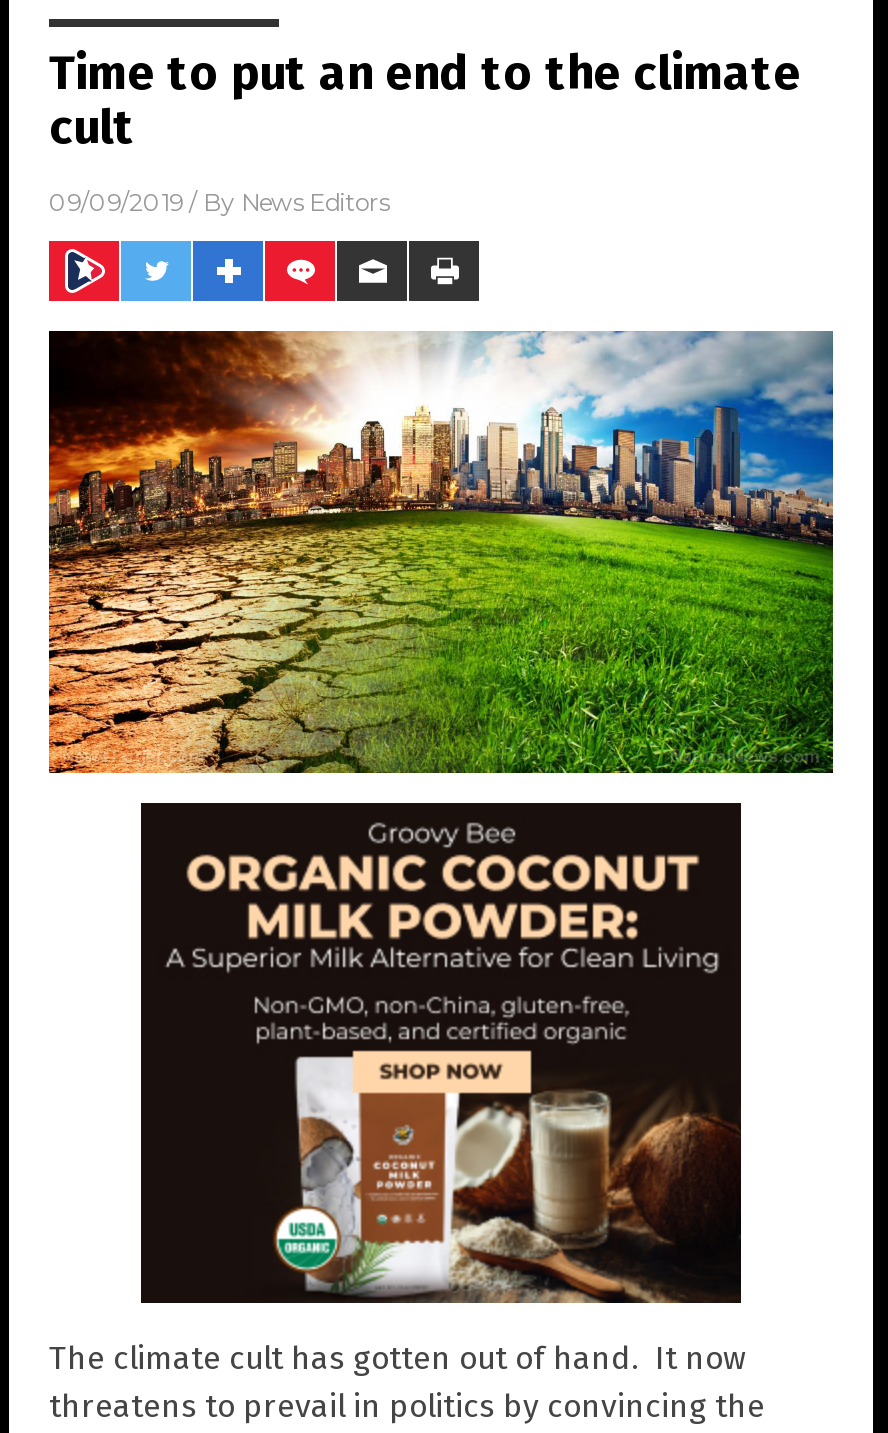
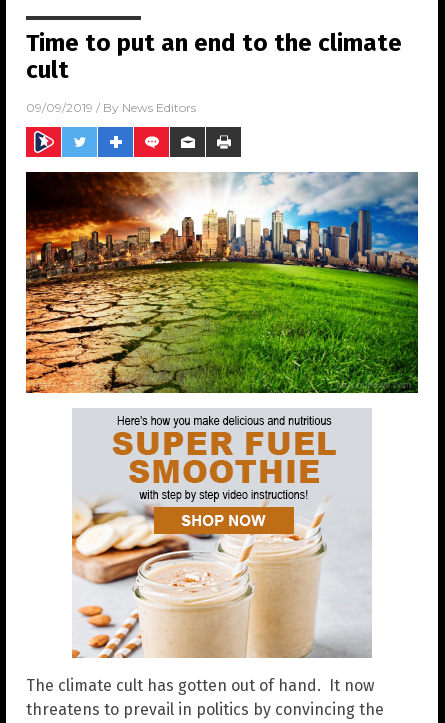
[139,801,743,1305] [image] -> [71,408,372,659] [image]

